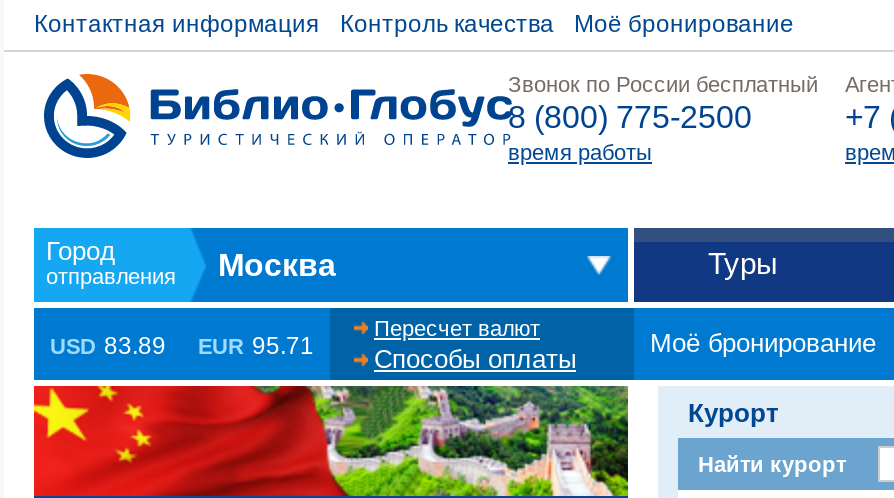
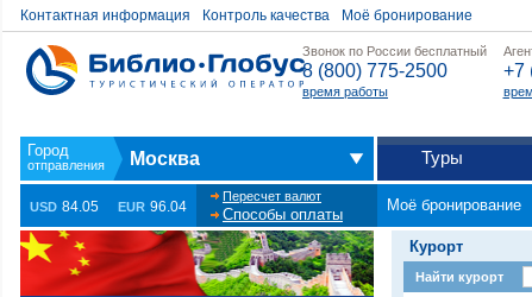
[50,332,166,360] USD 83.89 -> [30,198,99,215] USD 84.05
[198,332,314,360] EUR 95.71 -> [118,198,187,215] EUR 96.04

